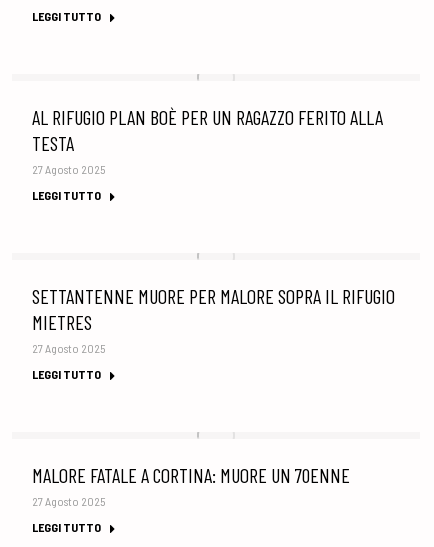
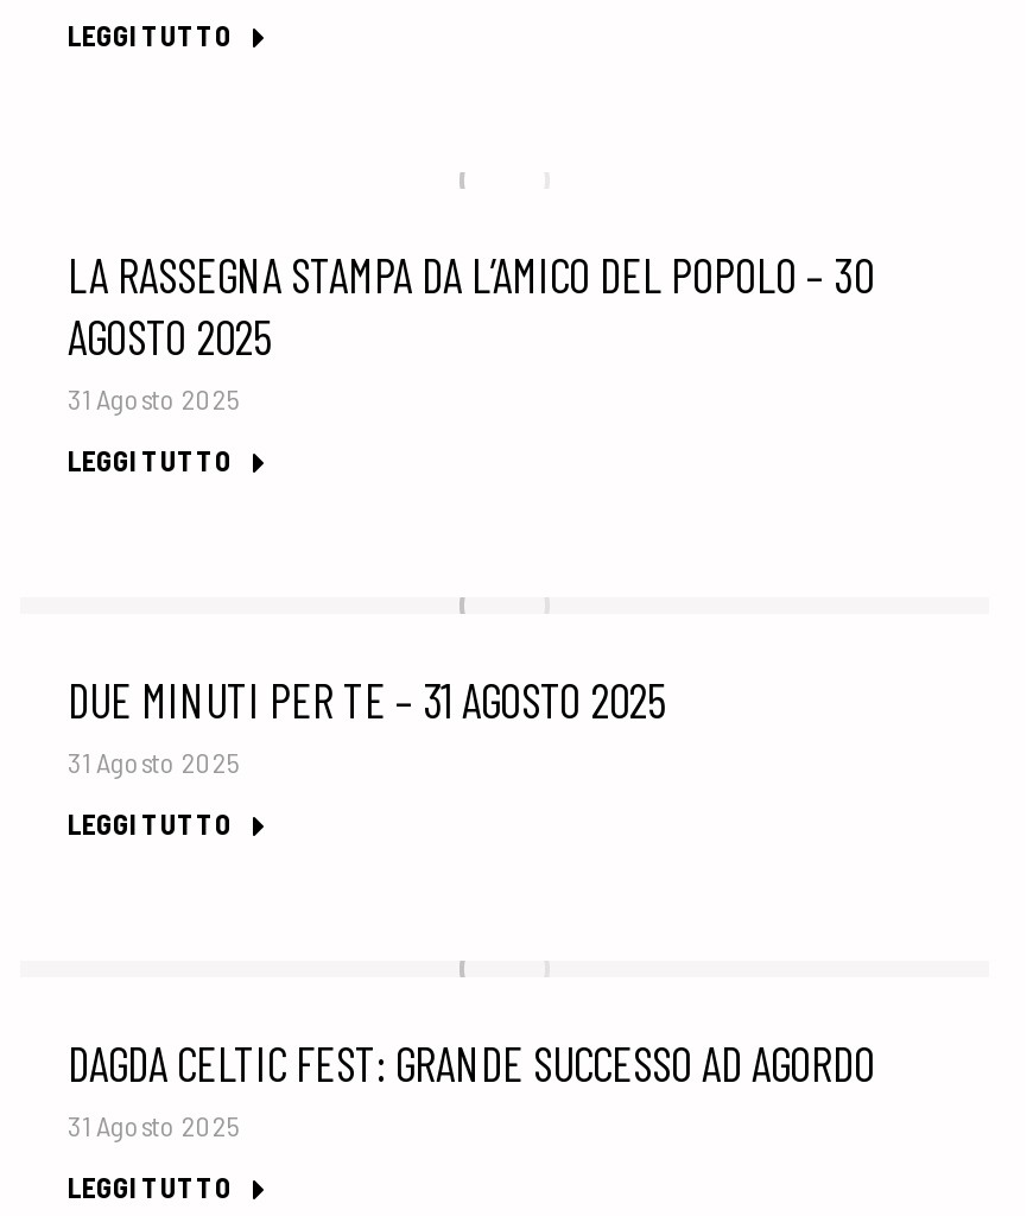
[32,105,383,176] AL RIFUGIO PLAN BOÈ PER UN RAGAZZO FERITO ALLA | TESTA | 27 Agosto 2025 -> [68,245,873,414] LA RASSEGNA STAMPA DA L’AMICO DEL POPOLO – 30 | AGOSTO 2025 | 31 Agosto 2025
[32,284,395,355] SETTANTENNE MUORE PER MALORE SOPRA IL RIFUGIO | MIETRES | 27 Agosto 2025 -> [68,670,666,777] DUE MINUTI PER TE – 31 AGOSTO 2025 | 31 Agosto 2025
[32,463,350,508] MALORE FATALE A CORTINA: MUORE UN 70ENNE | 27 Agosto 2025 -> [68,1034,875,1140] DAGDA CELTIC FEST: GRANDE SUCCESSO AD AGORDO | 31 Agosto 2025

